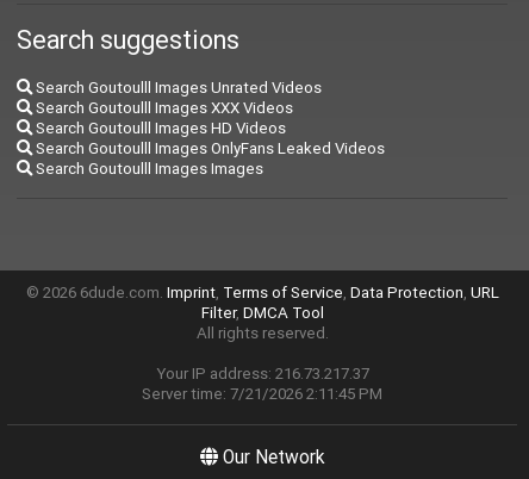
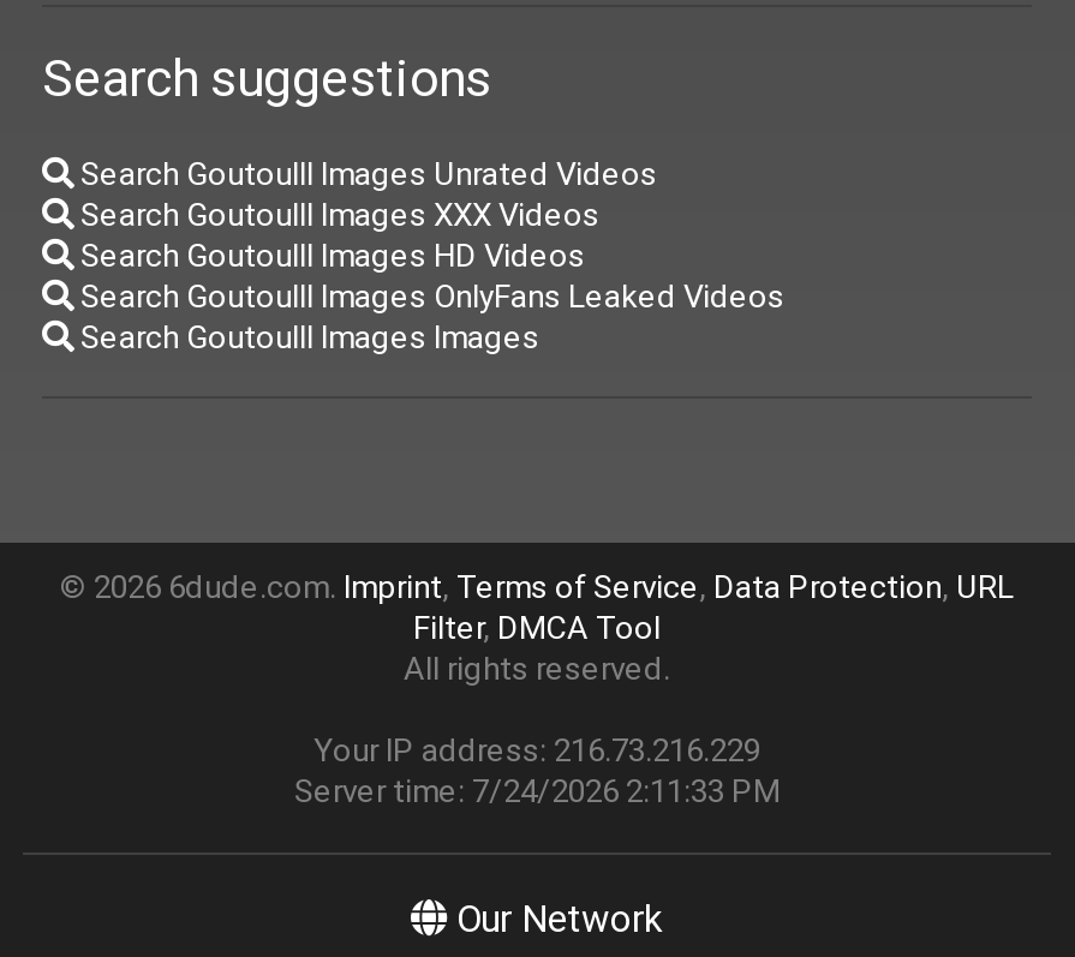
[155,364,369,384] Your IP address: 216.73.217.37 -> [313,730,760,771] Your IP address: 216.73.216.229
[142,384,382,404] Server time: 7/21/2026 2:11:45 PM -> [294,771,780,812] Server time: 7/24/2026 2:11:33 PM

